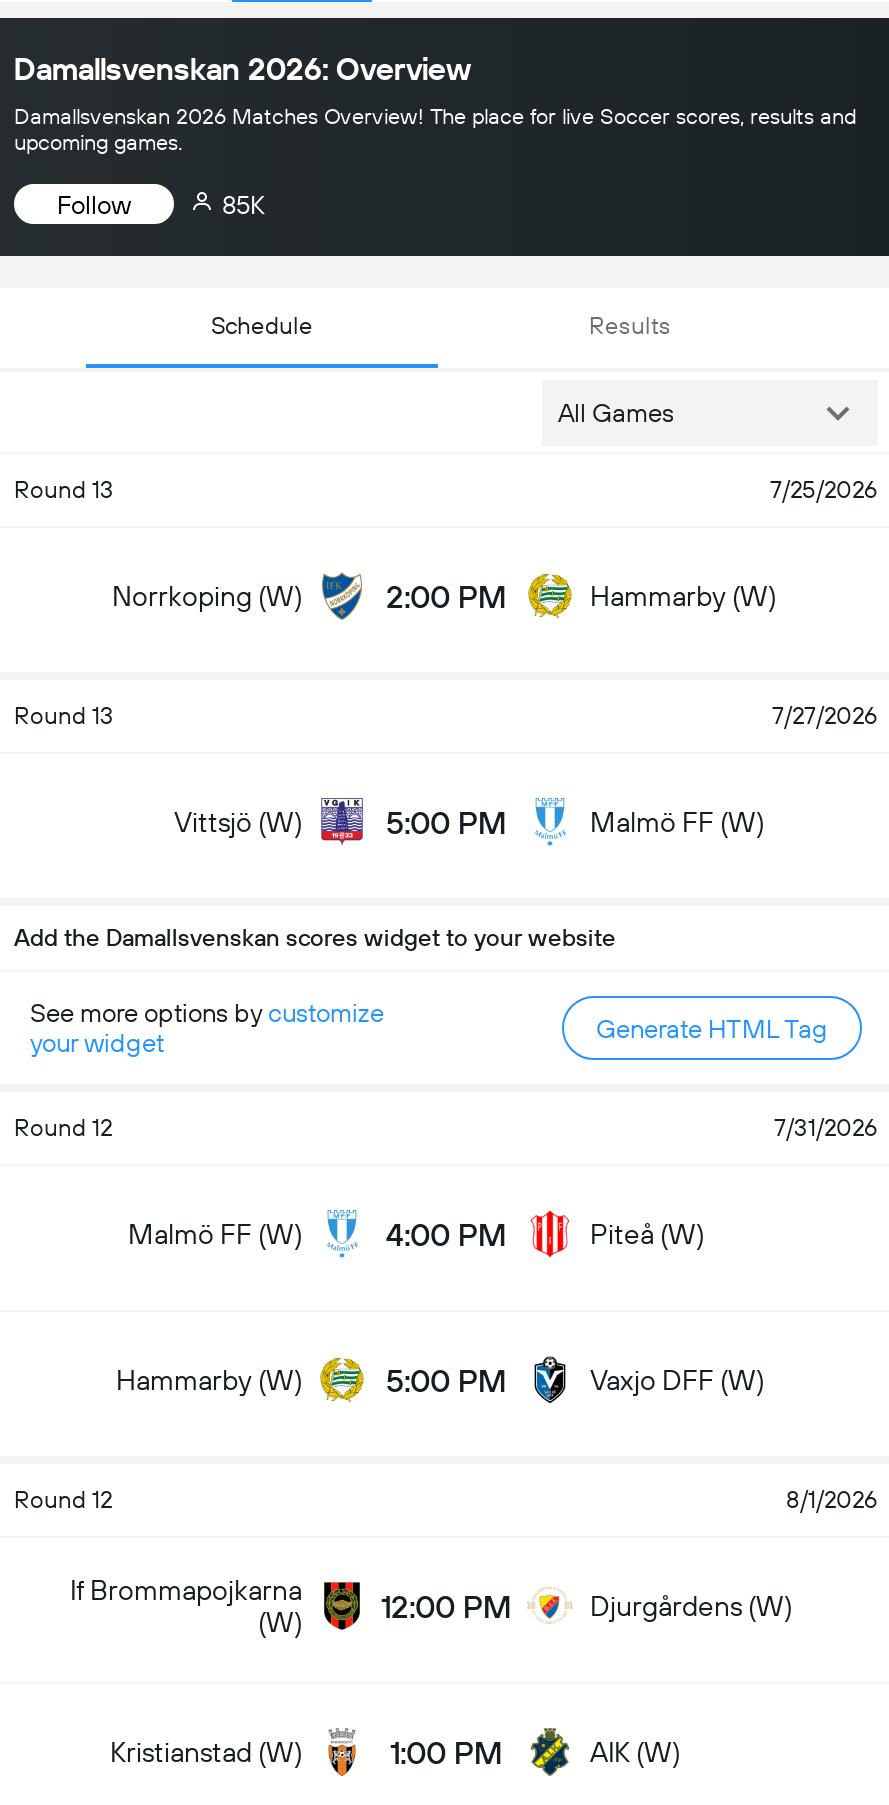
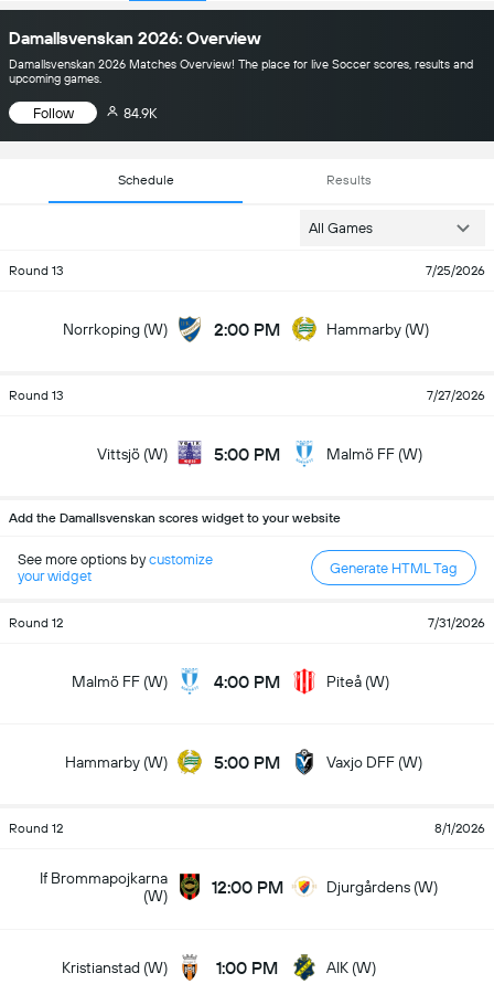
[222,189,264,219] 85K -> [123,104,157,121] 84.9K

